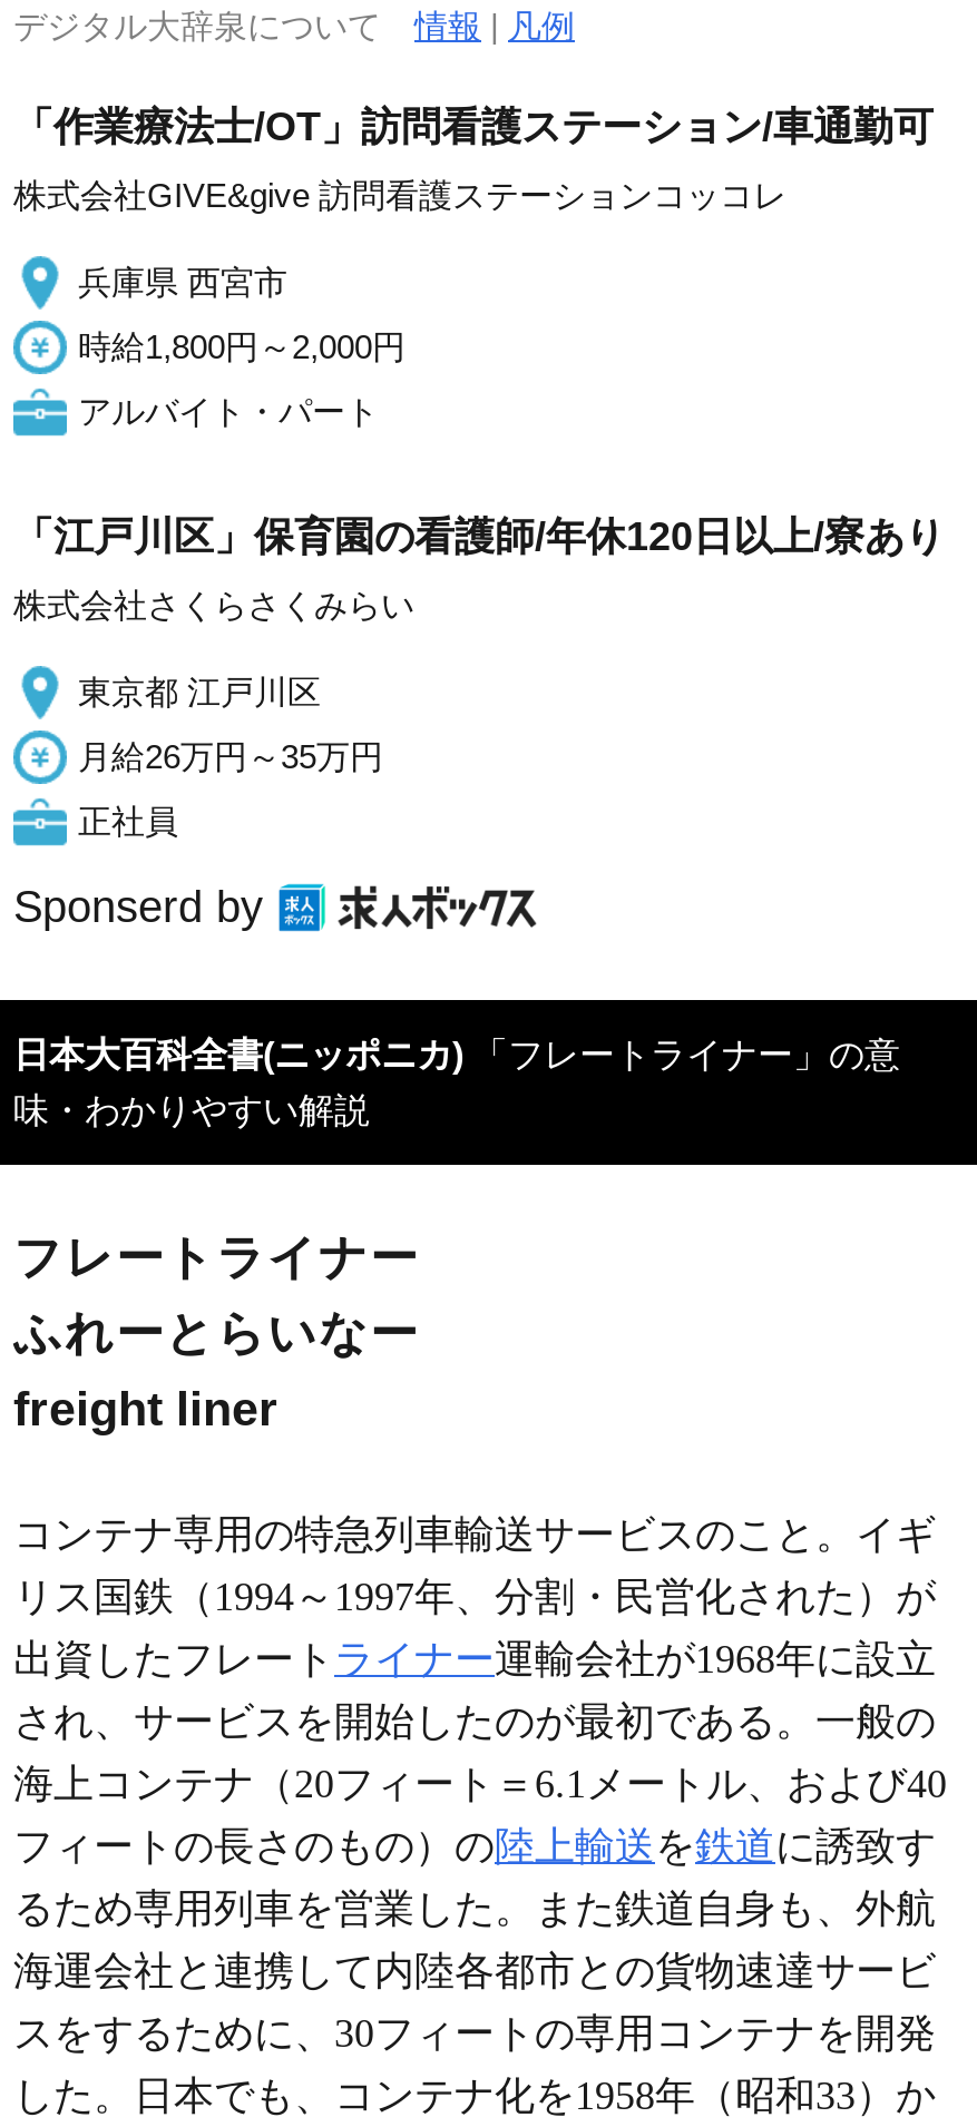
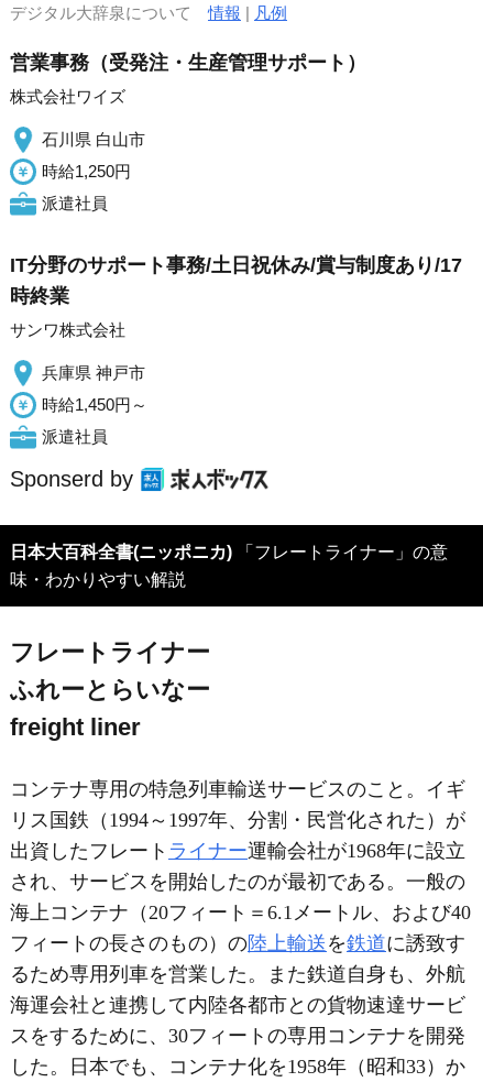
[13,105,934,149] 「作業療法士/OT」訪問看護ステーション/車通勤可 -> [10,52,366,74] 営業事務（受発注・生産管理サポート）
[13,176,787,214] 株式会社GIVE&give 訪問看護ステーションコッコレ -> [10,87,125,106] 株式会社ワイズ
[78,263,287,301] 兵庫県 西宮市 -> [42,130,145,149] 石川県 白山市
[78,327,406,365] 時給1,800円～2,000円 -> [42,162,131,181] 時給1,250円
[78,392,379,430] アルバイト・パート -> [42,194,108,212] 派遣社員
[13,514,945,559] 「江戸川区」保育園の看護師/年休120日以上/寮あり -> [10,254,462,307] IT分野のサポート事務/土日祝休み/賞与制度あり/17 | 時終業
[13,586,414,624] 株式会社さくらさくみらい -> [10,320,125,339] サンワ株式会社
[78,673,321,710] 東京都 江戸川区 -> [42,363,145,382] 兵庫県 神戸市
[78,737,383,775] 月給26万円～35万円 -> [42,395,147,414] 時給1,450円～
[78,802,178,840] 正社員 -> [42,427,108,446] 派遣社員

